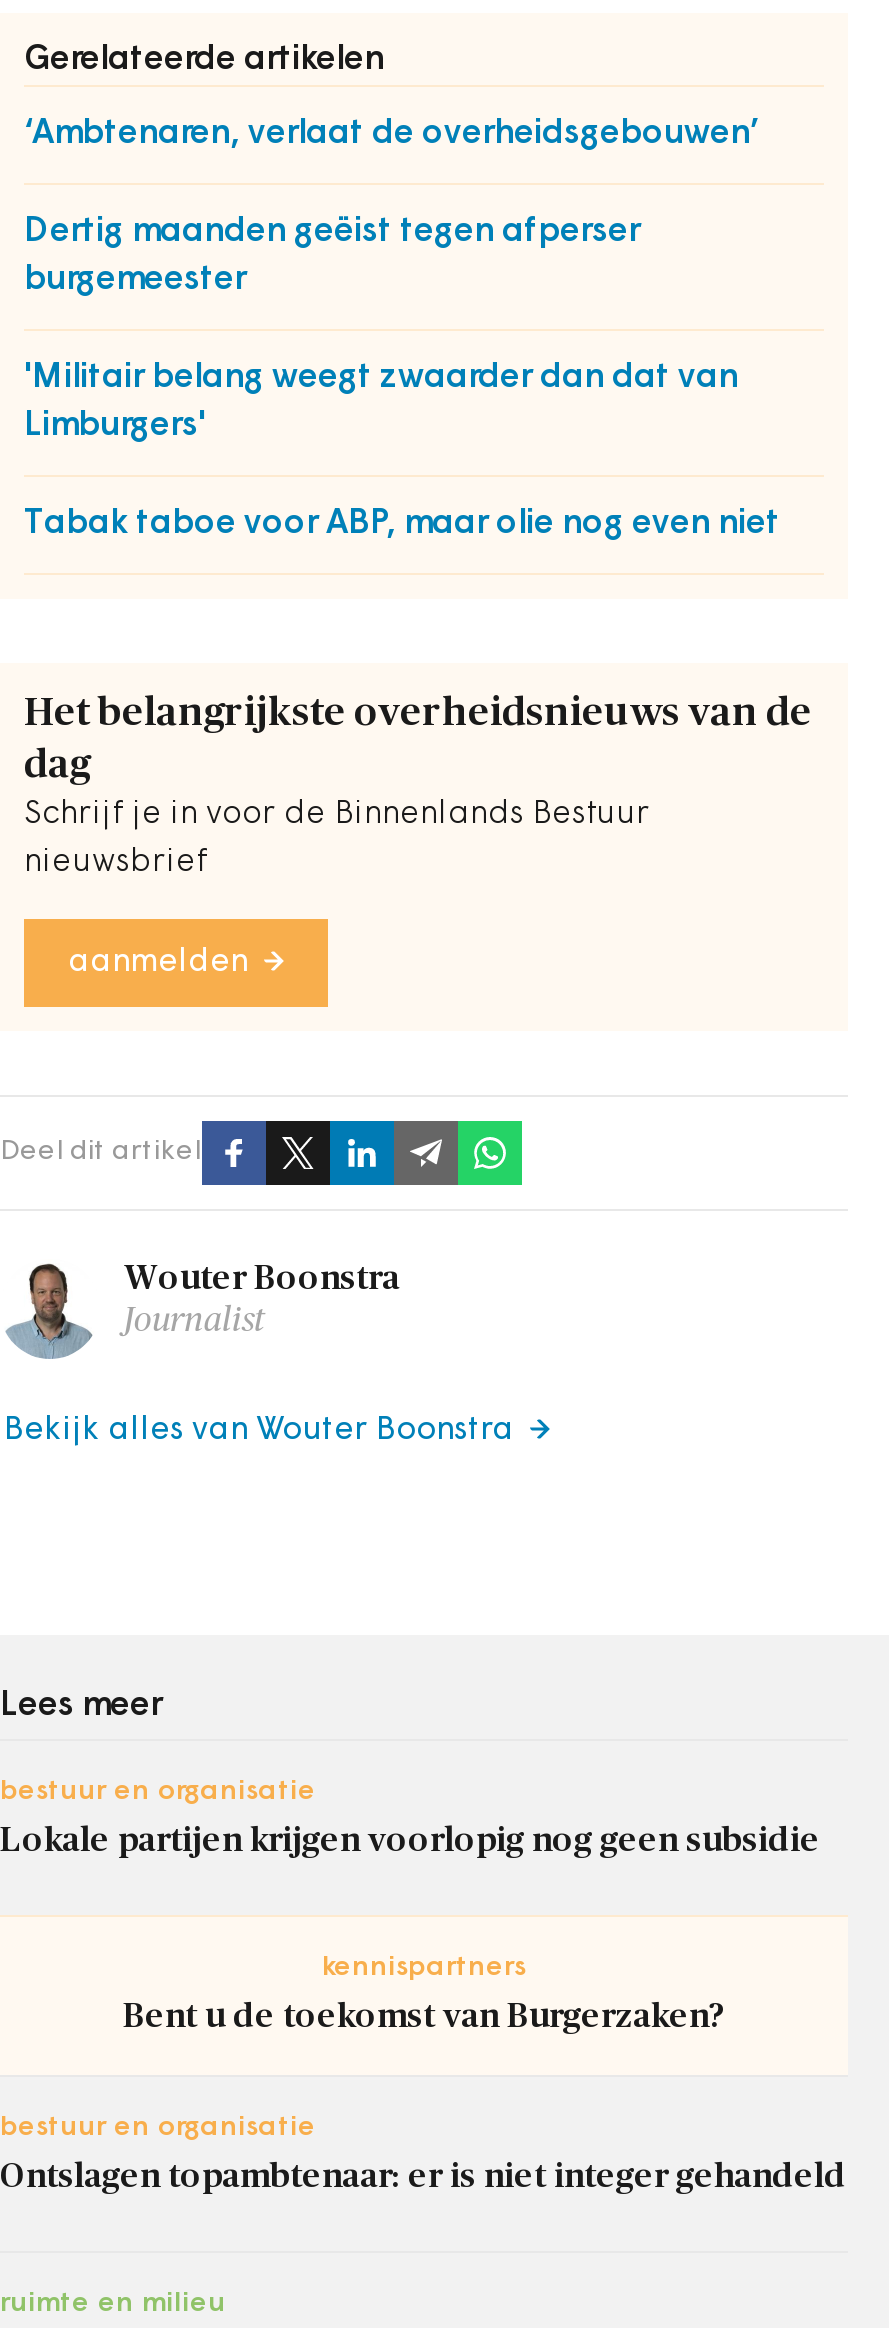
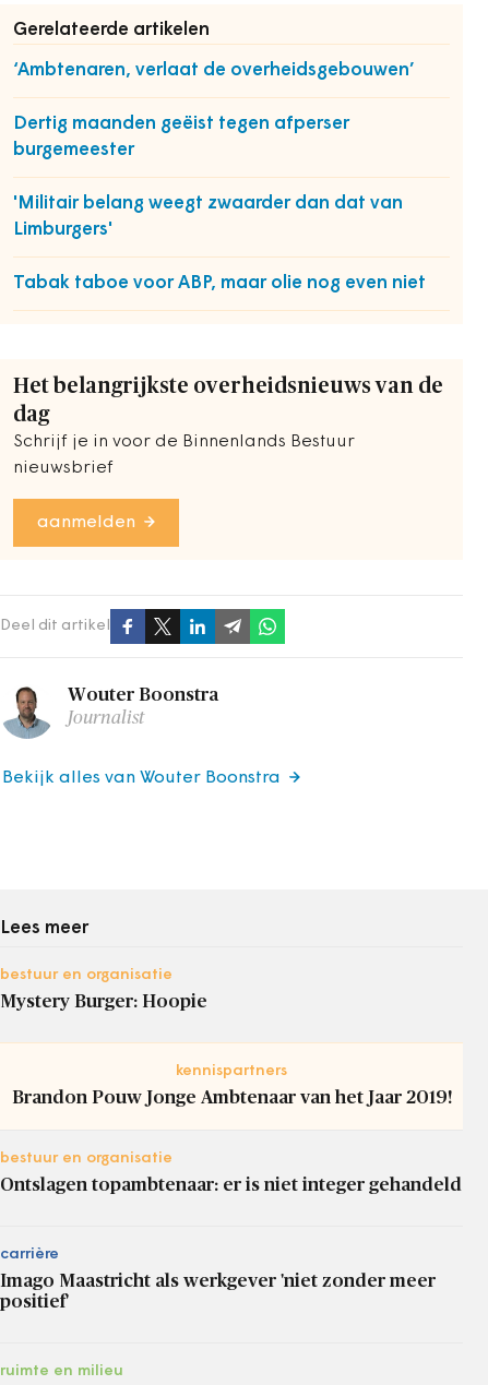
[0,1823,820,1857] Lokale partijen krijgen voorlopig nog geen subsidie -> [0,992,207,1011] Mystery Burger: Hoopie
[123,1999,725,2033] Bent u de toekomst van Burgerzaken? -> [11,1088,451,1107] Brandon Pouw Jonge Ambtenaar van het Jaar 2019!
none -> [0,1246,436,1311] carrière | Imago Maastricht als werkgever 'niet zonder meer | positief'

